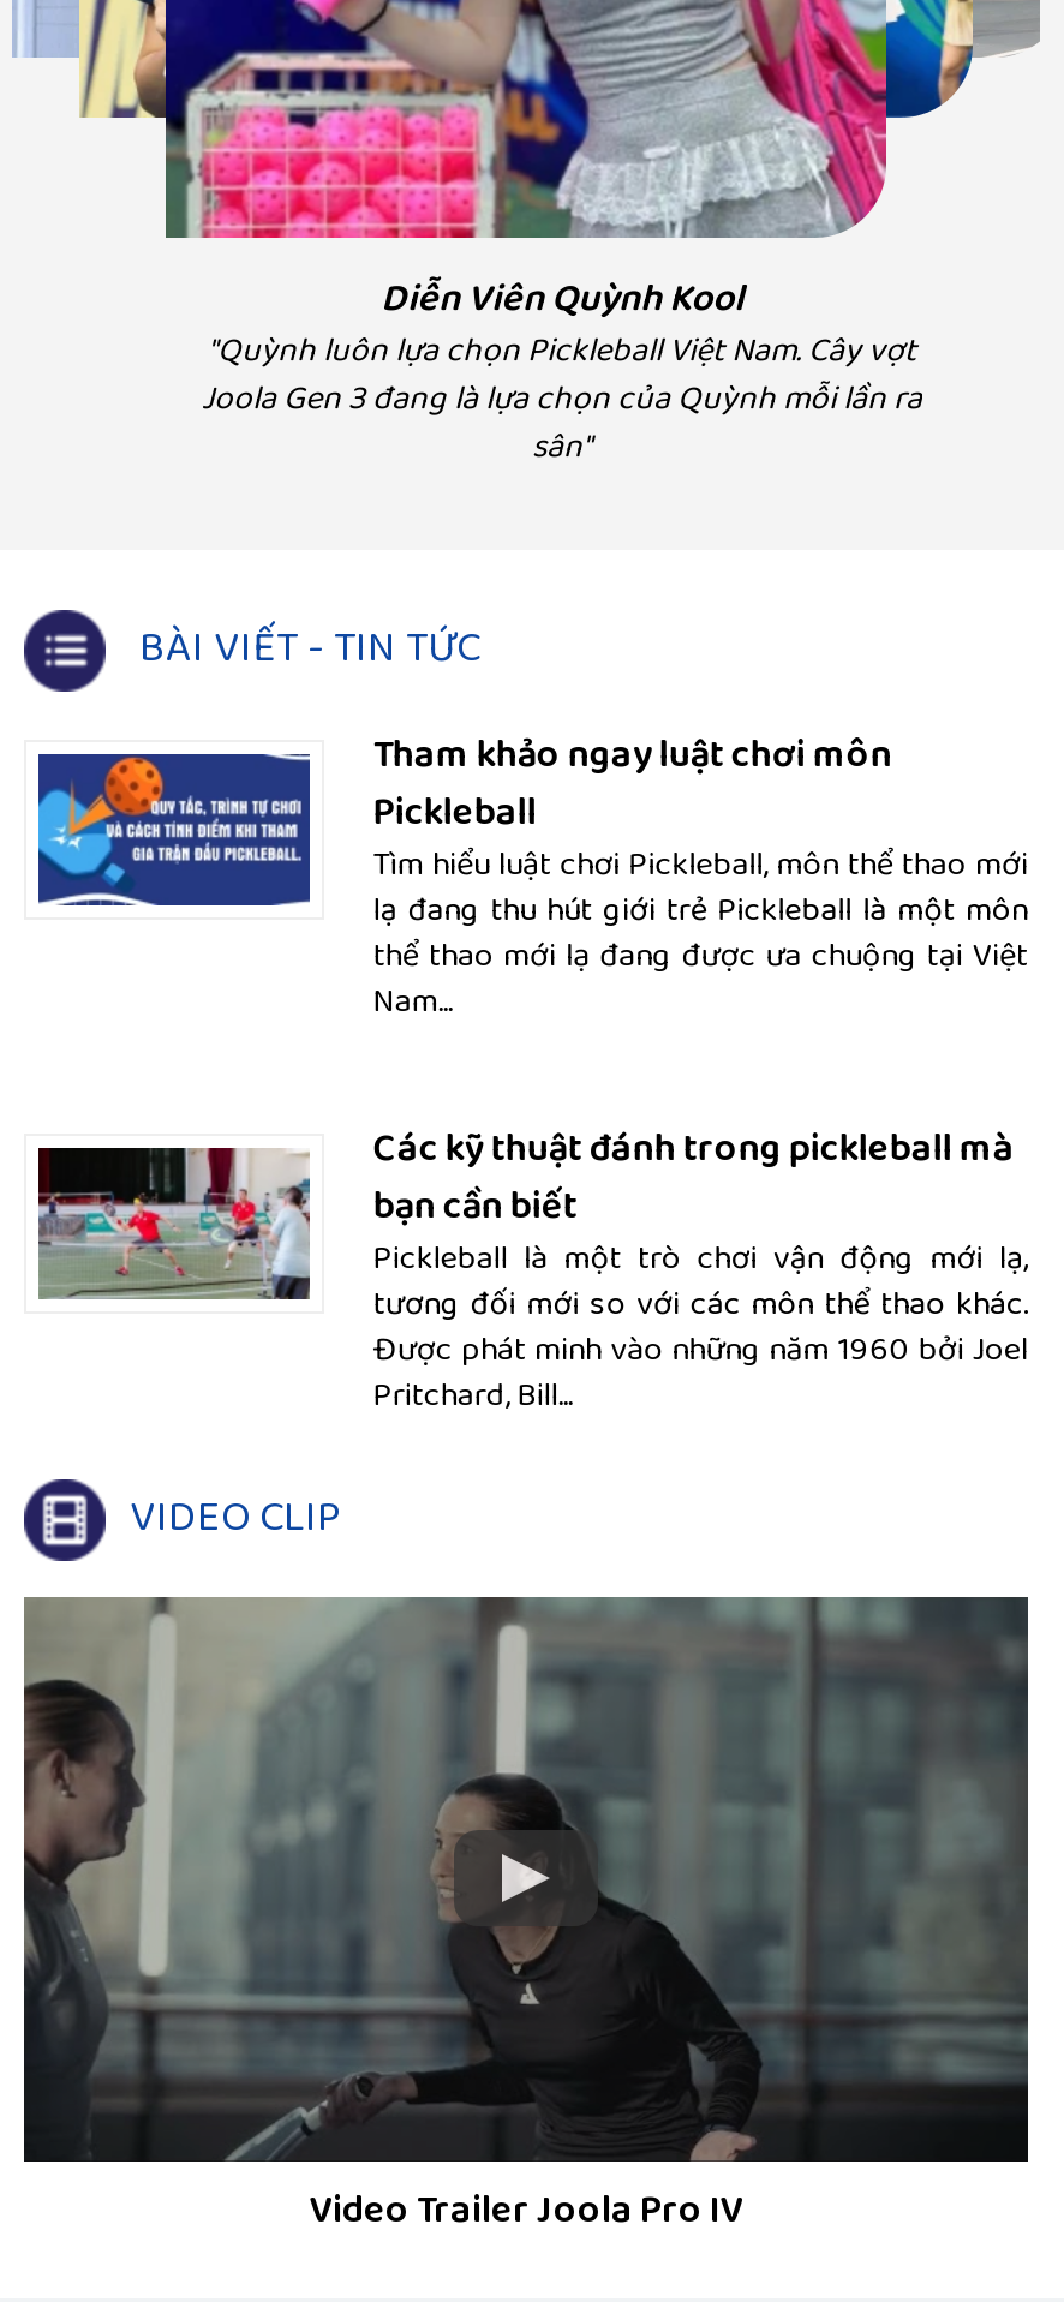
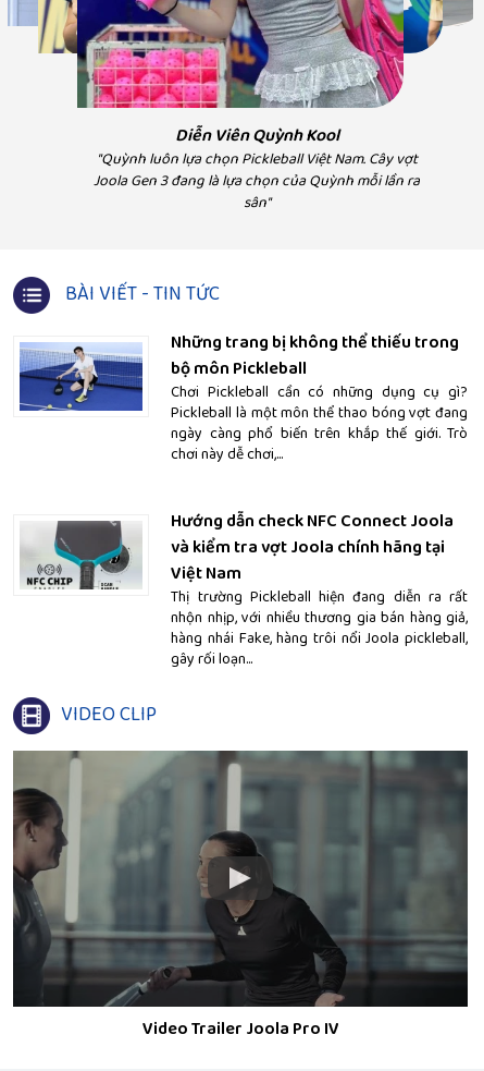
[38,724,1028,1027] [image] | Tham khảo ngay luật chơi môn | Pickleball | Tìm hiểu luật chơi Pickleball, môn thể thao mới | lạ đang thu hút giới trẻ Pickleball là một môn | thể thao mới lạ đang được ưa chuộng tại Việt | Nam... -> [20,329,468,466] [image] | Những trang bị không thể thiếu trong | bộ môn Pickleball | Chơi Pickleball cần có những dụng cụ gì? | Pickleball là một môn thể thao bóng vợt đang | ngày càng phổ biến trên khắp thế giới. Trò | chơi này dễ chơi,...
[36,1118,1028,1421] [image] | Các kỹ thuật đánh trong pickleball mà | bạn cần biết | Pickleball là một trò chơi vận động mới lạ, | tương đối mới so với các môn thể thao khác. | Được phát minh vào những năm 1960 bởi Joel | Pritchard, Bill... -> [21,507,468,671] [image] | Hướng dẫn check NFC Connect Joola | và kiểm tra vợt Joola chính hãng tại | Việt Nam | Thị trường Pickleball hiện đang diễn ra rất | nhộn nhịp, với nhiều thương gia bán hàng giả, | hàng nhái Fake, hàng trôi nổi Joola pickleball, | gây rối loạn...

